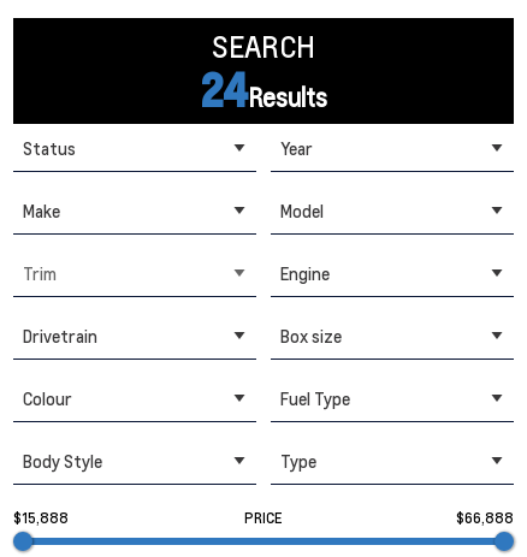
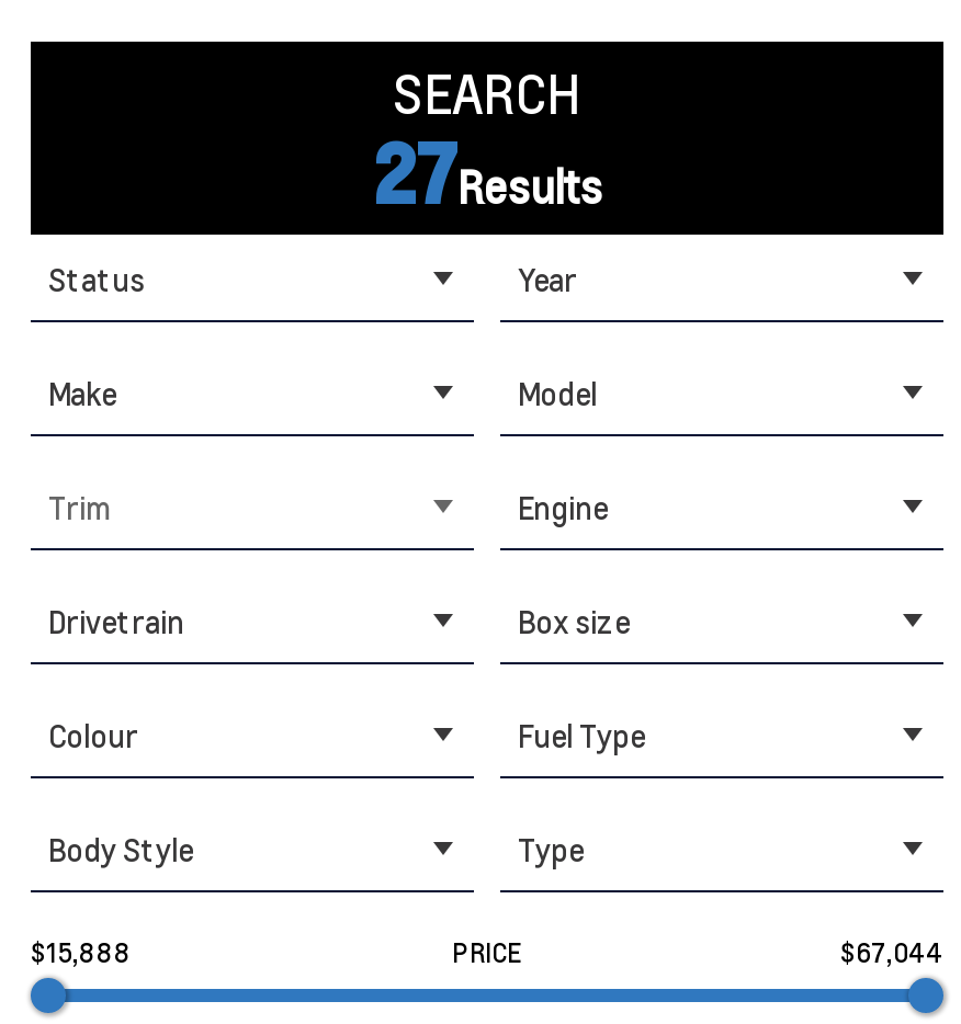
[200,63,327,118] 24Results -> [372,123,602,224] 27Results
[456,509,514,527] $66,888 -> [840,936,943,969] $67,044

